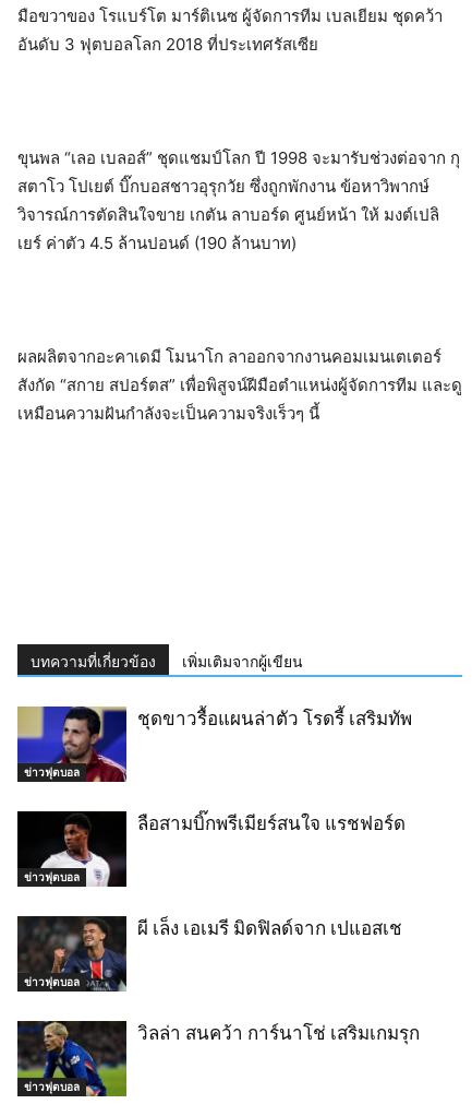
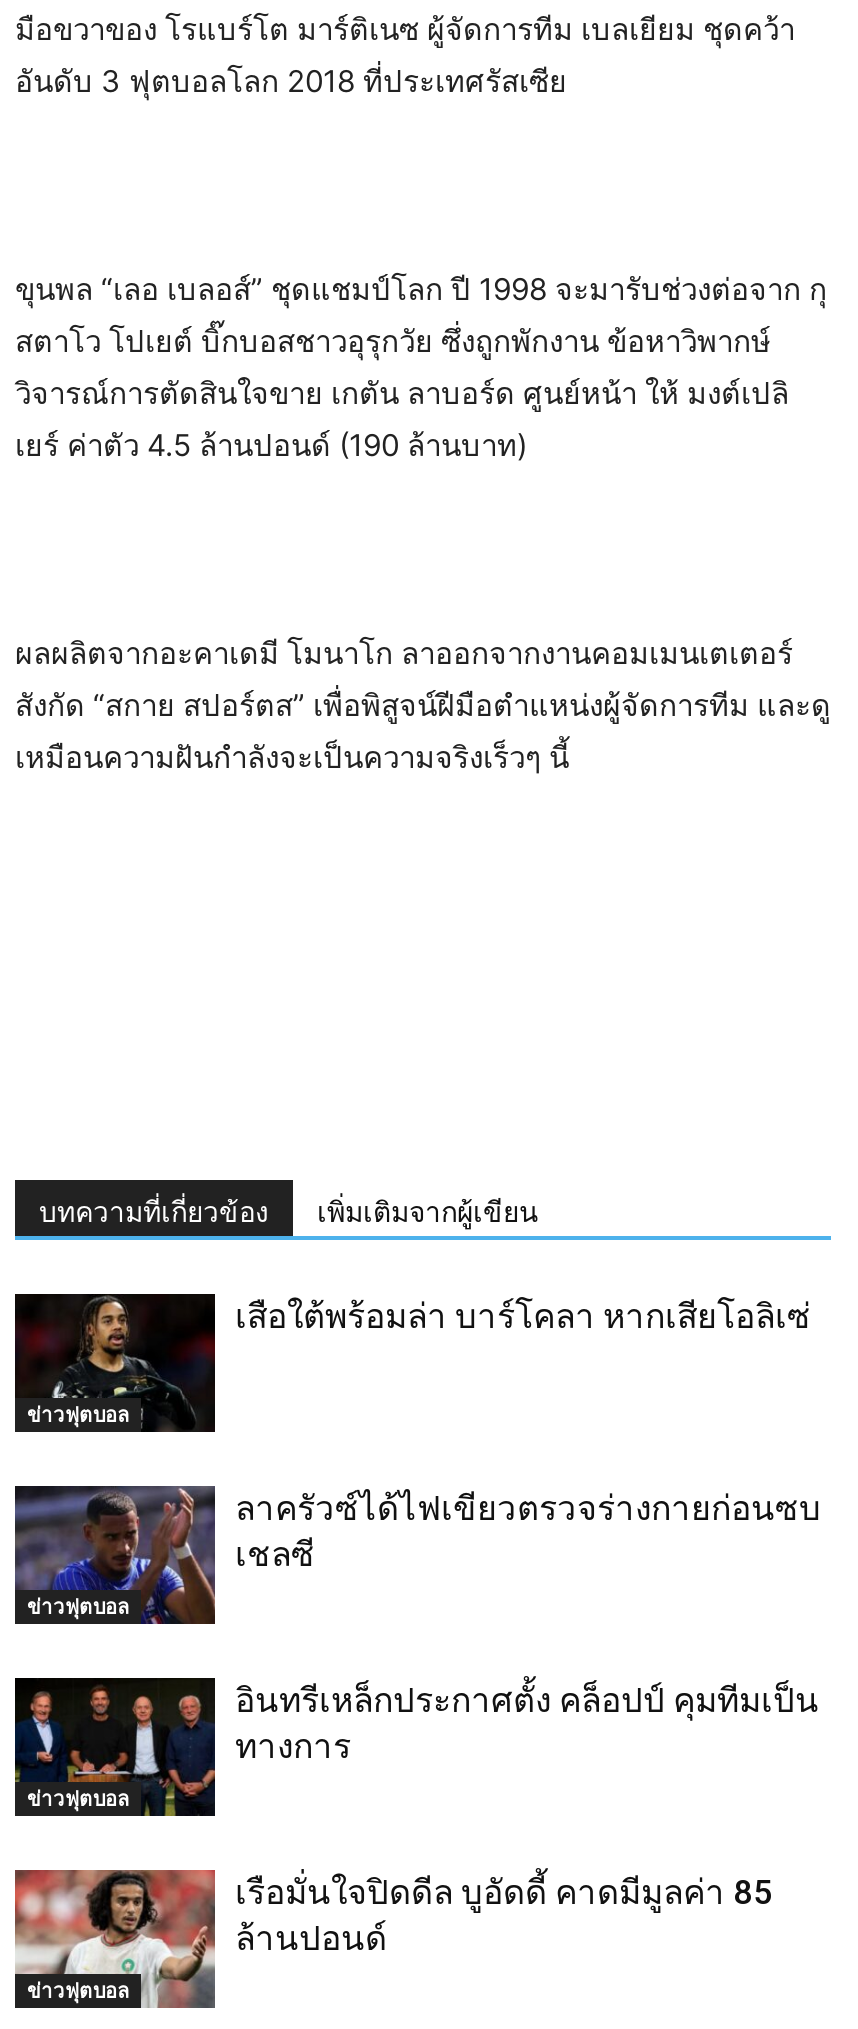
[16,705,412,783] [image] | ชุดขาวรื้อแผนล่าตัว โรดรี้ เสริมทัพ -> [13,1292,811,1434] [image] | เสือใต้พร้อมล่า บาร์โคลา หากเสียโอลิเซ่
[16,810,406,887] [image] | ลือสามบิ๊กพรีเมียร์สนใจ แรชฟอร์ด -> [13,1484,821,1626] [image] | ลาครัวซ์ได้ไฟเขียวตรวจร่างกายก่อนซบ | เชลซี
[17,917,402,992] [image] | ผี เล็ง เอเมรี มิดฟิลด์จาก เปแอสเช -> [15,1680,819,1816] [image] | อินทรีเหล็กประกาศตั้ง คล็อปป์ คุมทีมเป็น | ทางการ
[16,1020,420,1097] [image] | วิลล่า สนคว้า การ์นาโช่ เสริมเกมรุก -> [13,1868,773,2010] [image] | เรือมั่นใจปิดดีล บูอัดดี้ คาดมีมูลค่า 85 | ล้านปอนด์

